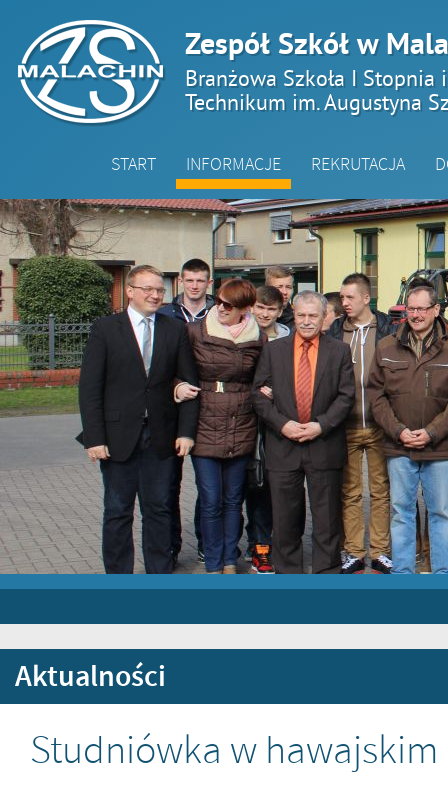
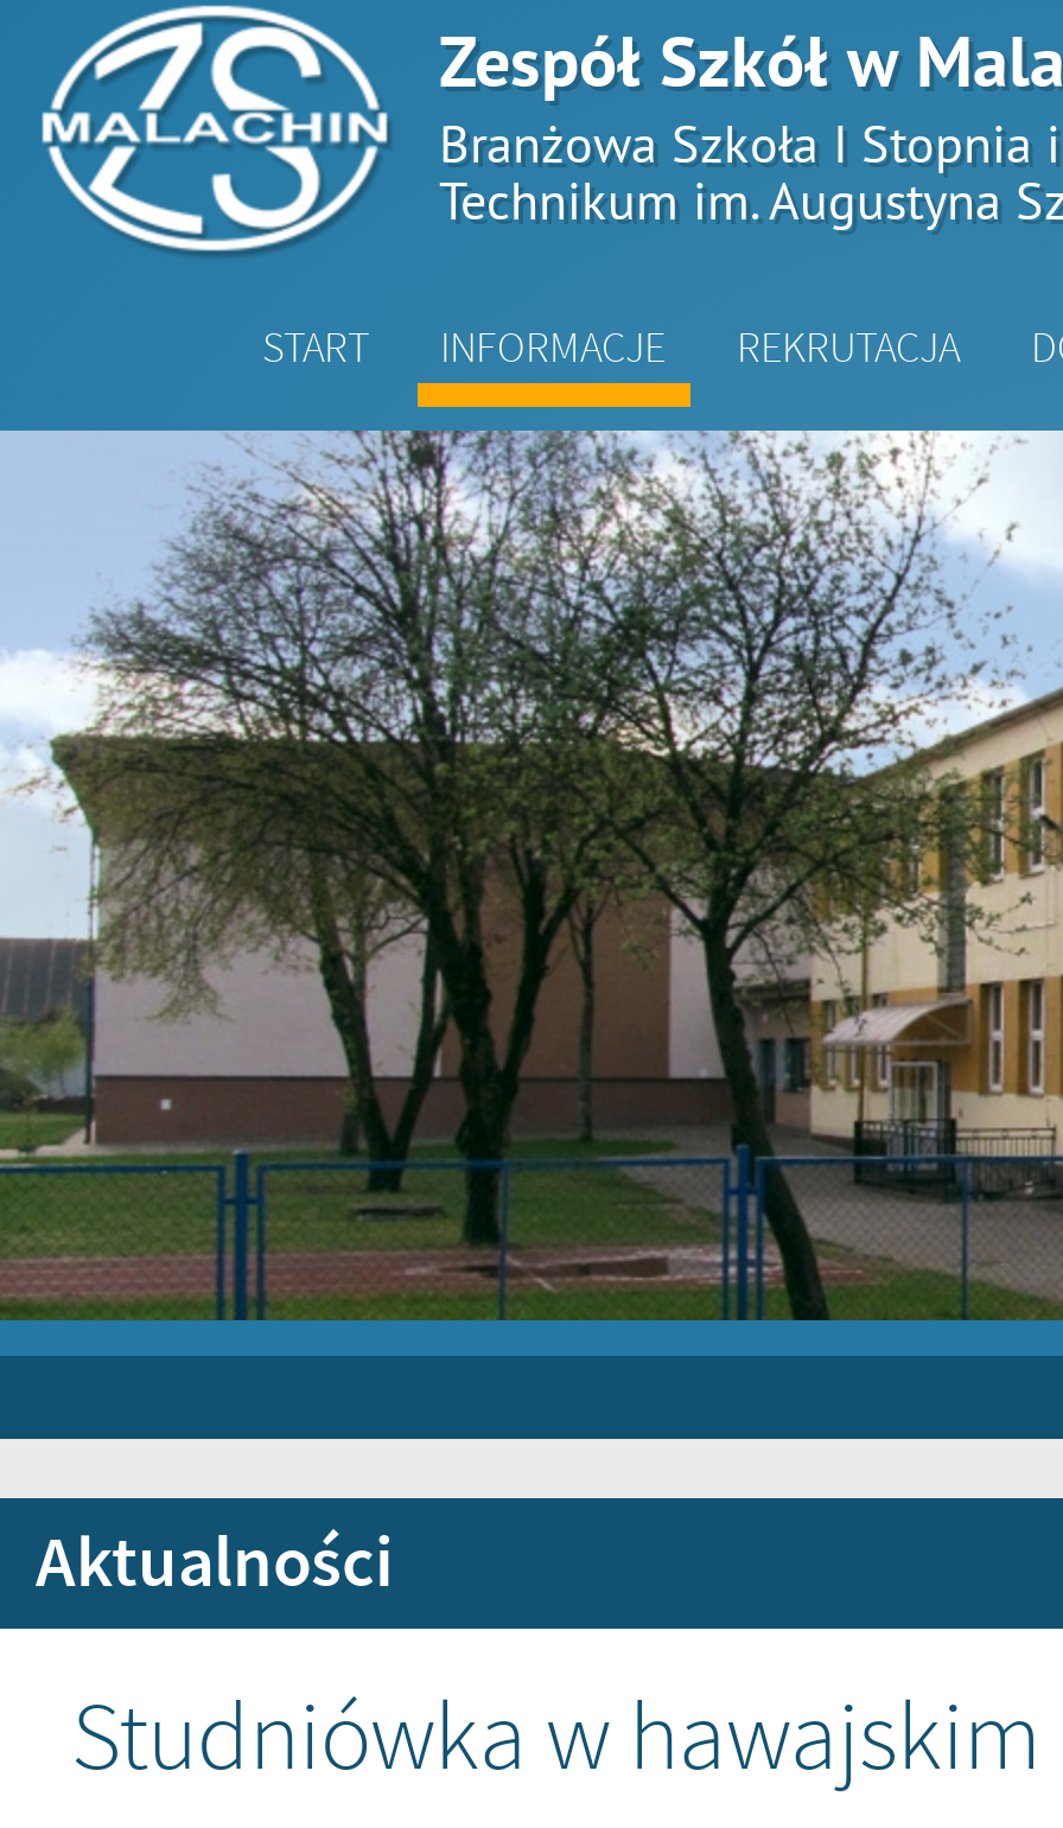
[3,198,445,575] [image] -> [7,428,1056,1323] [image]

